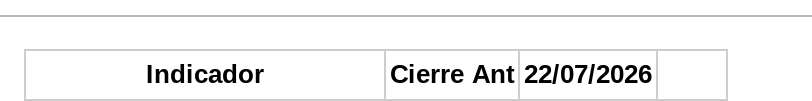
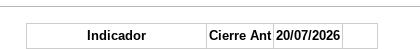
[390,60,652,90] Cierre Ant 22/07/2026 -> [209,28,340,43] Cierre Ant 20/07/2026

